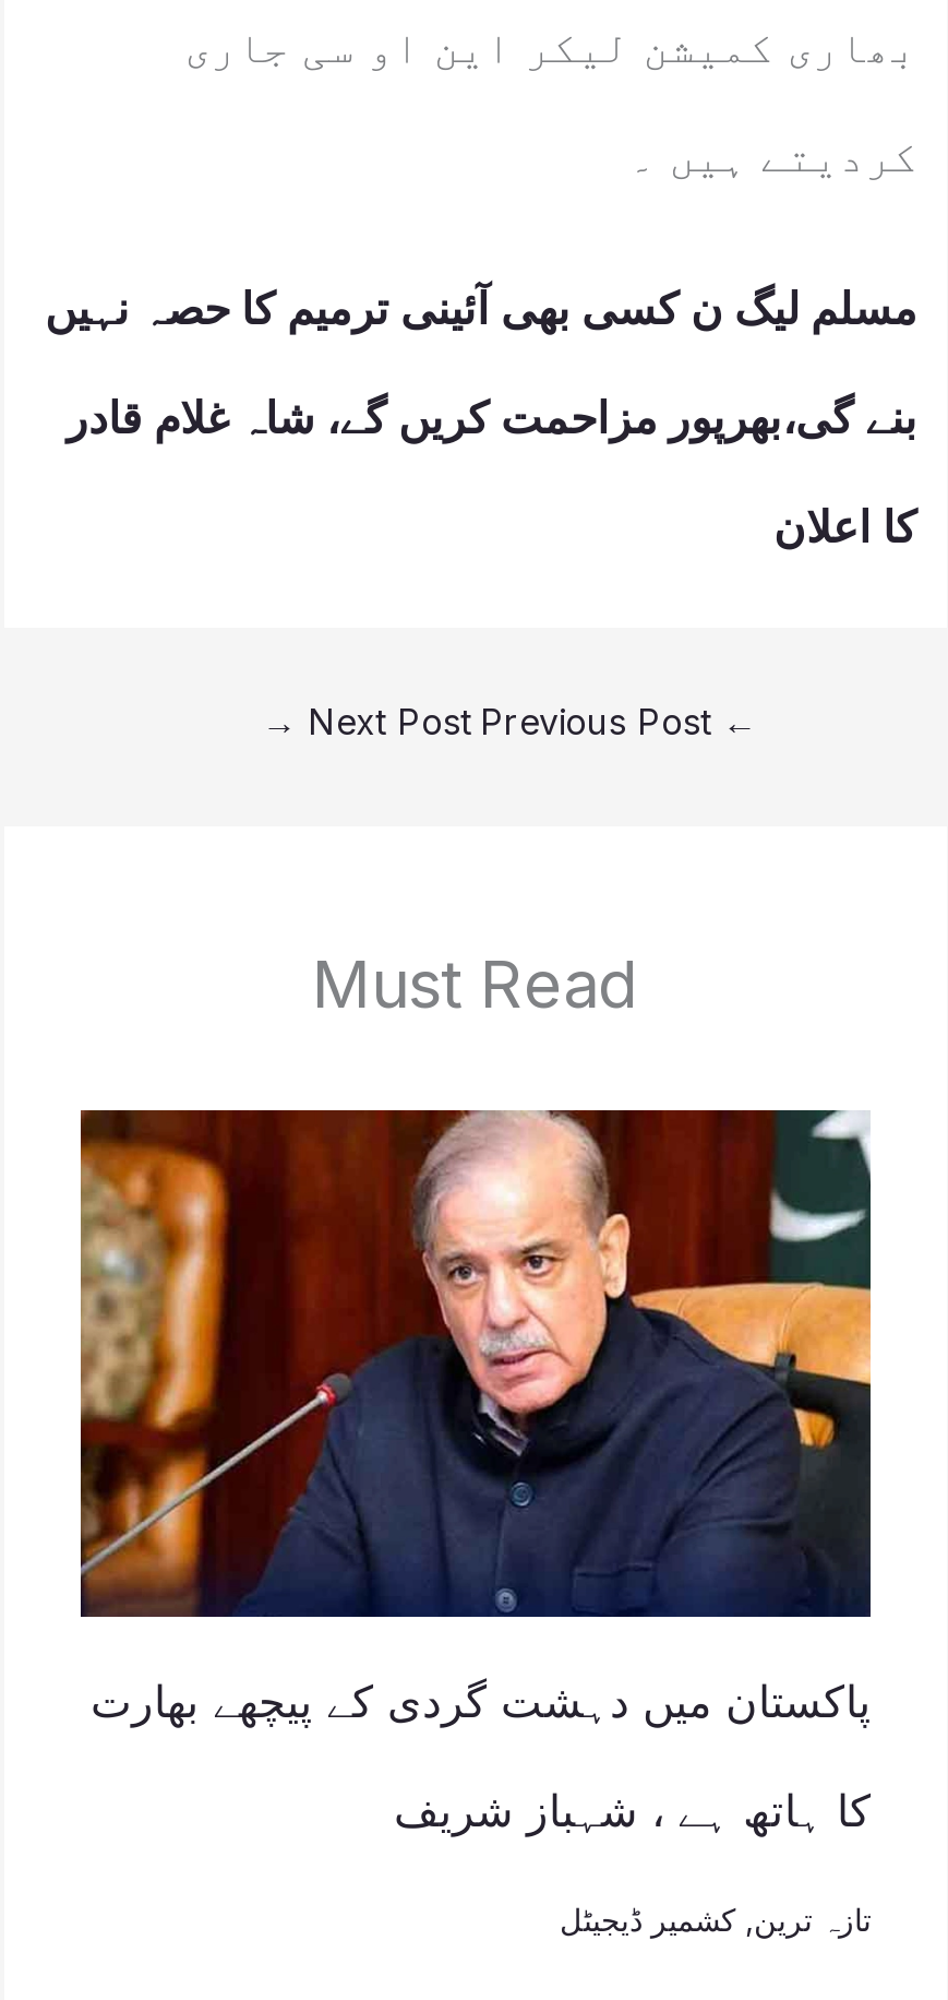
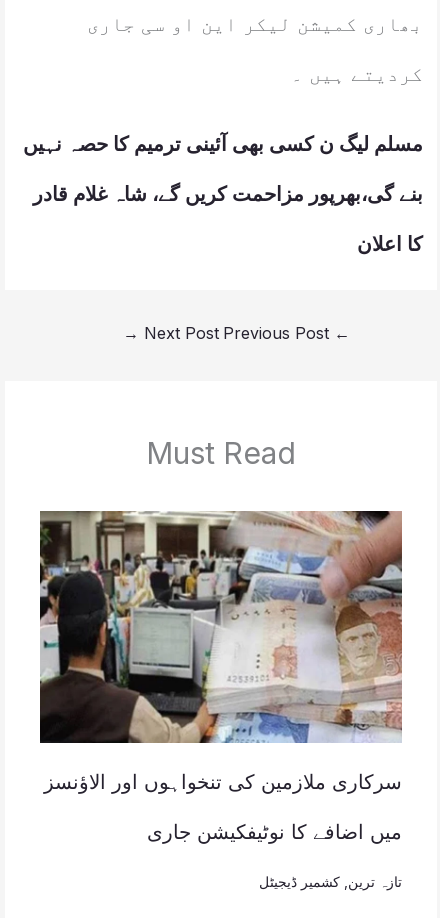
[79,1108,873,1729] [image] | پاکستان میں دہشت گردی کے پیچھے بھارت -> [39,510,403,794] [image] | سرکاری ملازمین کی تنخواہوں اور الاؤنسز
[394,1785,872,1838] کا ہاتھ ہے ، شہباز شریف -> [147,820,402,844] میں اضافے کا نوٹیفکیشن جاری

